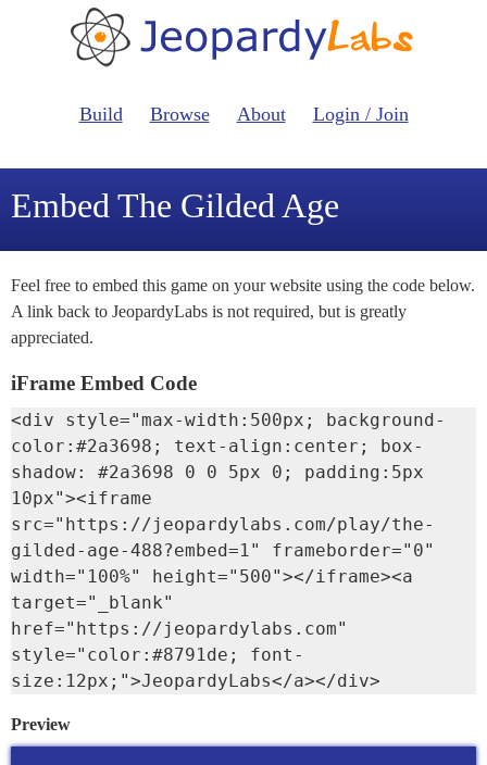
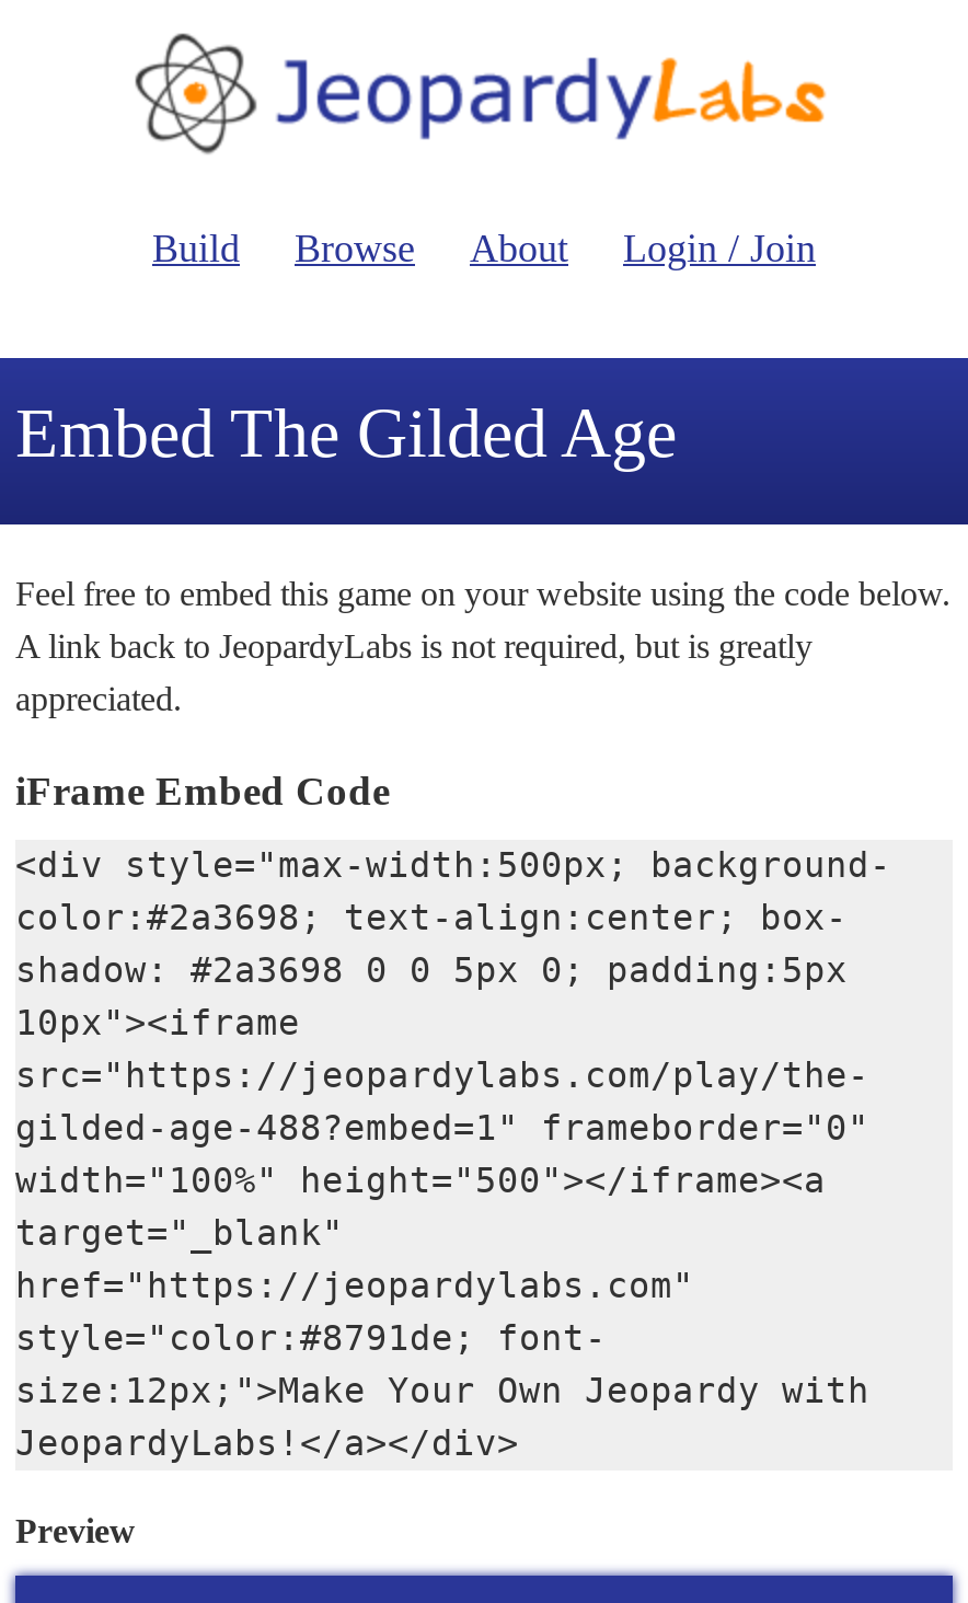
[11,670,380,691] size:12px;">JeopardyLabs</a></div> -> [15,1370,869,1464] size:12px;">Make Your Own Jeopardy with | JeopardyLabs!</a></div>

